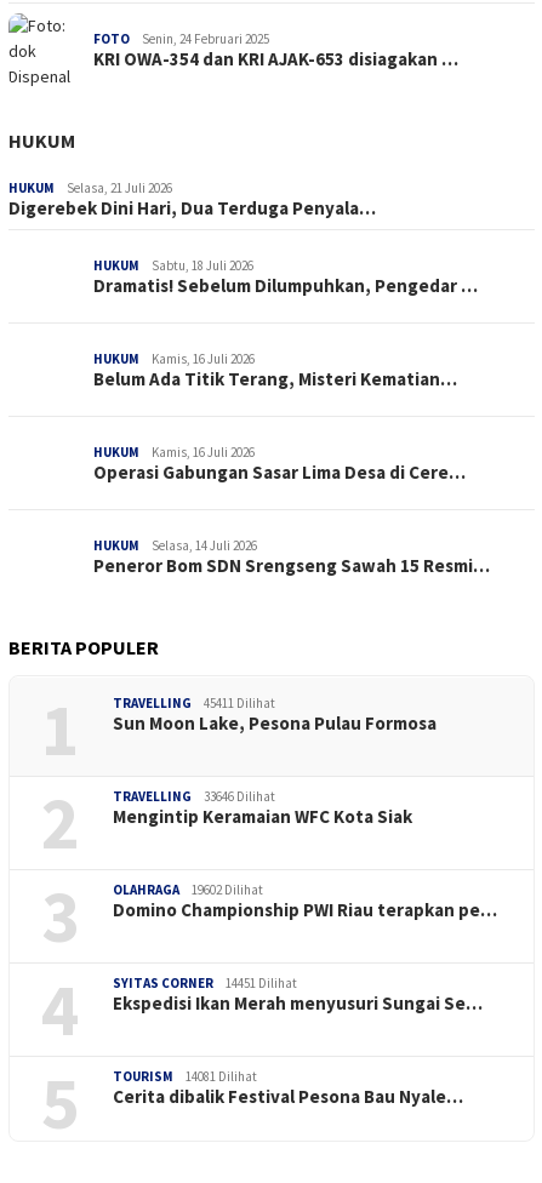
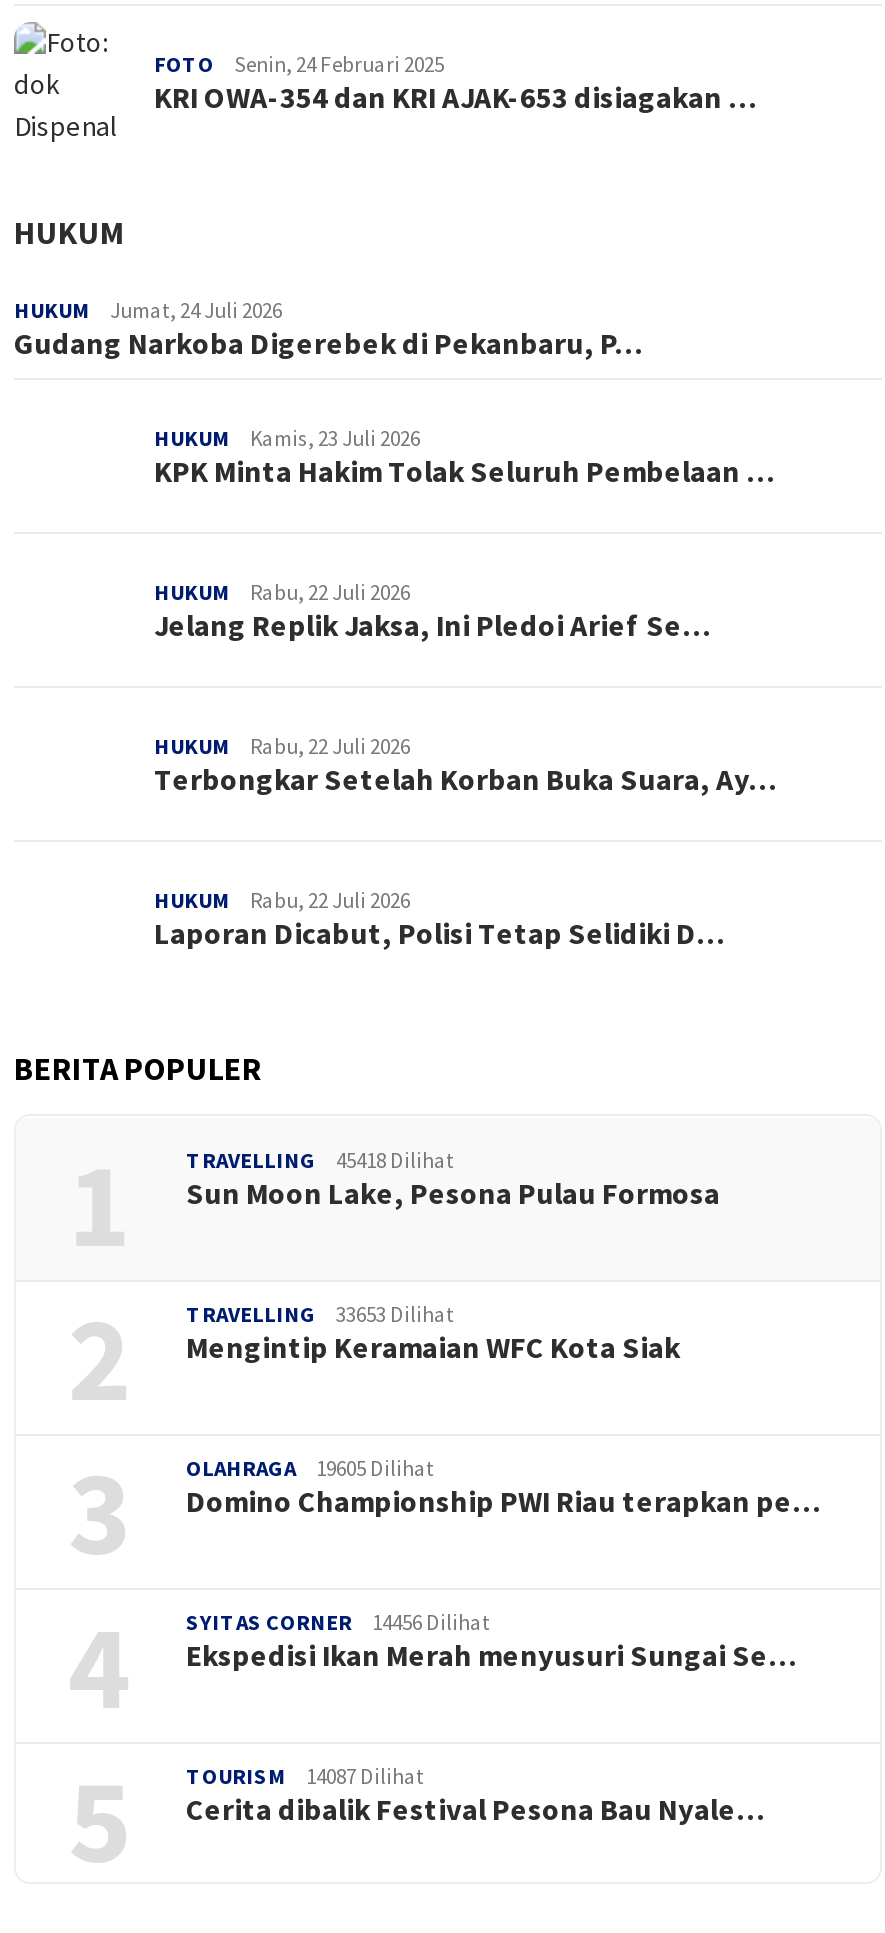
[8,179,376,219] Selasa, 21 Juli 2026 | Digerebek Dini Hari, Dua Terduga Penyala… -> [14,296,642,362] Jumat, 24 Juli 2026 | Gudang Narkoba Digerebek di Pekanbaru, P…
[93,257,478,297] Sabtu, 18 Juli 2026 | Dramatis! Sebelum Dilumpuhkan, Pengedar … -> [154,424,774,490] Kamis, 23 Juli 2026 | KPK Minta Hakim Tolak Seluruh Pembelaan …
[93,350,457,390] Kamis, 16 Juli 2026 | Belum Ada Titik Terang, Misteri Kematian… -> [154,578,710,644] Rabu, 22 Juli 2026 | Jelang Replik Jaksa, Ini Pledoi Arief Se…
[93,444,466,484] Kamis, 16 Juli 2026 | Operasi Gabungan Sasar Lima Desa di Cere… -> [154,732,776,798] Rabu, 22 Juli 2026 | Terbongkar Setelah Korban Buka Suara, Ay…
[93,537,490,577] Selasa, 14 Juli 2026 | Peneror Bom SDN Srengseng Sawah 15 Resmi… -> [154,886,724,952] Rabu, 22 Juli 2026 | Laporan Dicabut, Polisi Tetap Selidiki D…
[113,695,275,711] TRAVELLING 45411 Dilihat -> [186,1146,454,1174] TRAVELLING 45418 Dilihat
[113,788,275,805] TRAVELLING 33646 Dilihat -> [186,1300,454,1328] TRAVELLING 33653 Dilihat
[113,881,263,898] OLAHRAGA 19602 Dilihat -> [186,1454,434,1482] OLAHRAGA 19605 Dilihat
[113,975,297,991] SYITAS CORNER 14451 Dilihat -> [186,1608,490,1636] SYITAS CORNER 14456 Dilihat
[113,1068,257,1085] TOURISM 14081 Dilihat -> [186,1762,424,1790] TOURISM 14087 Dilihat

